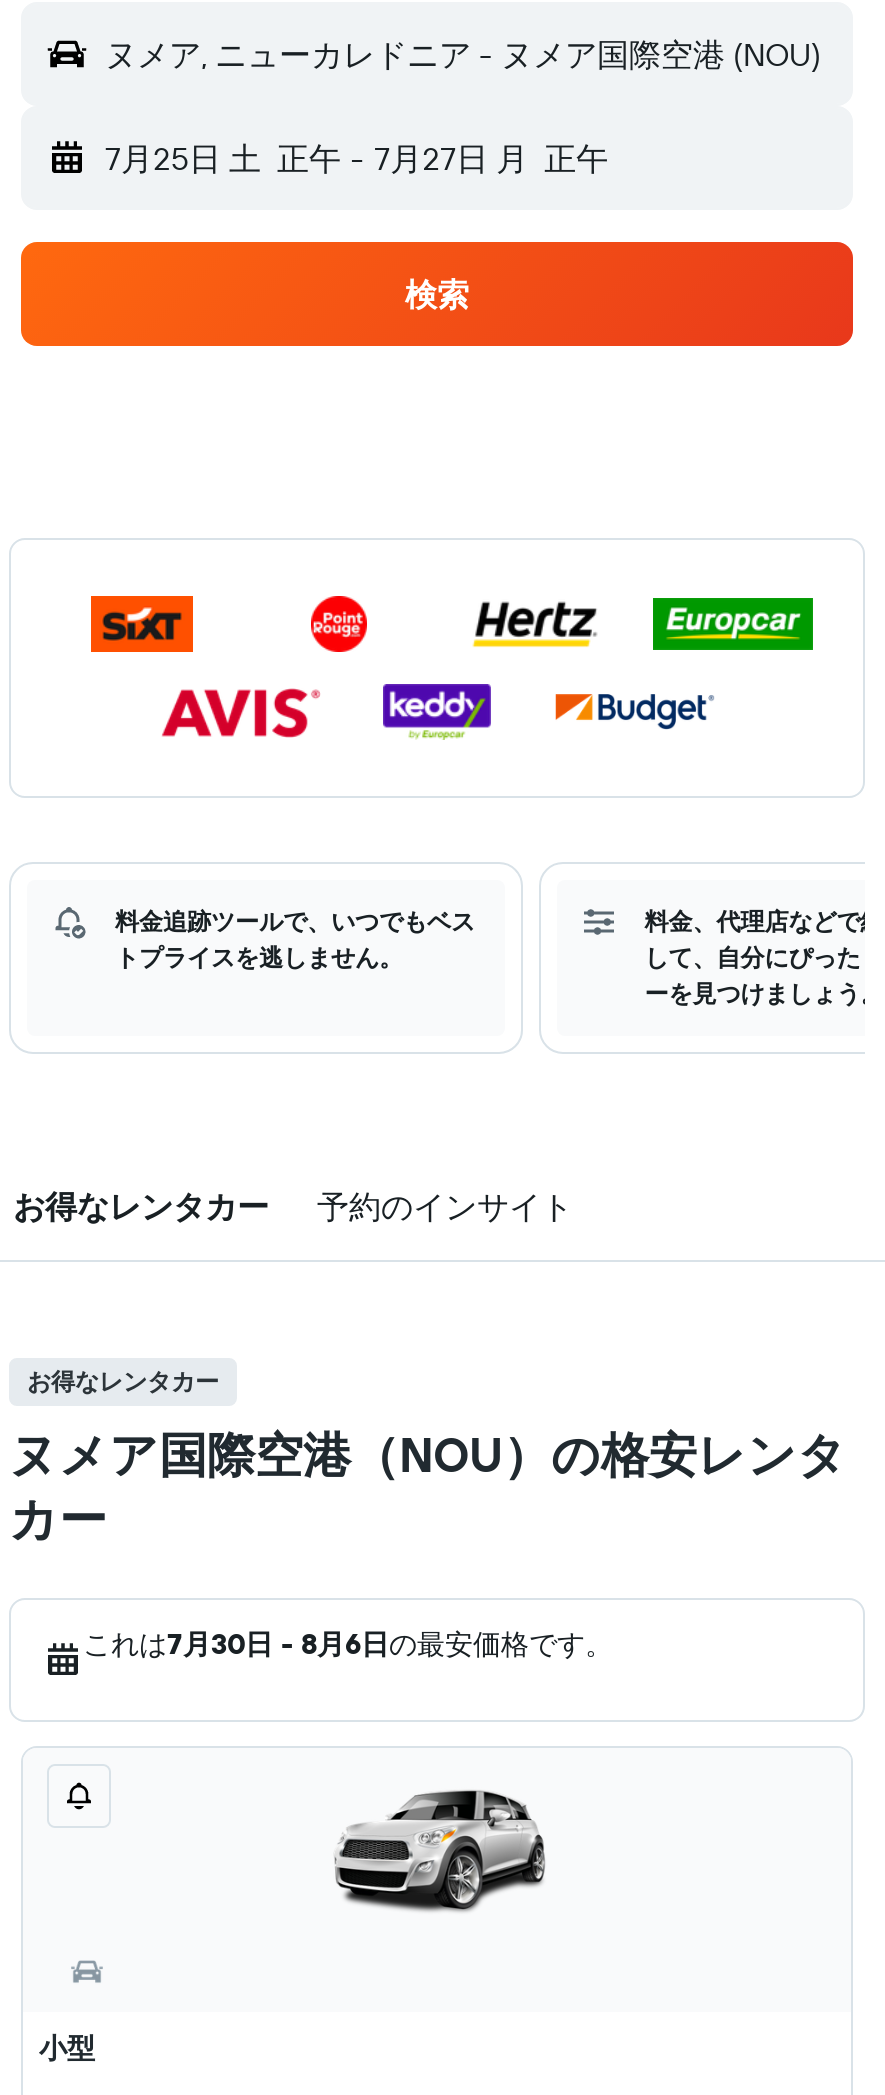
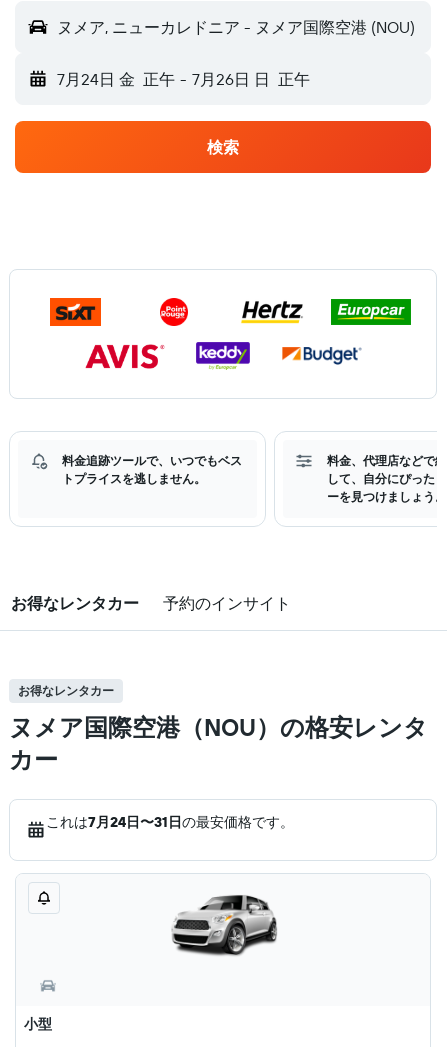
[105,138,608,178] 7月25日 土 正午 - 7月27日 月 正午 -> [57,69,310,89] 7月24日 金 正午 - 7月26日 日 正午
[83,1626,613,1662] これは7月30日 - 8月6日の最安価格です。 -> [46,813,294,831] これは7月24日〜31日の最安価格です。

